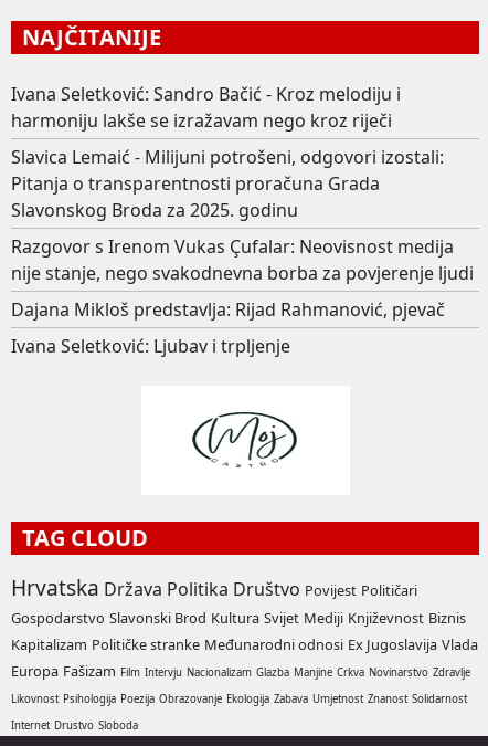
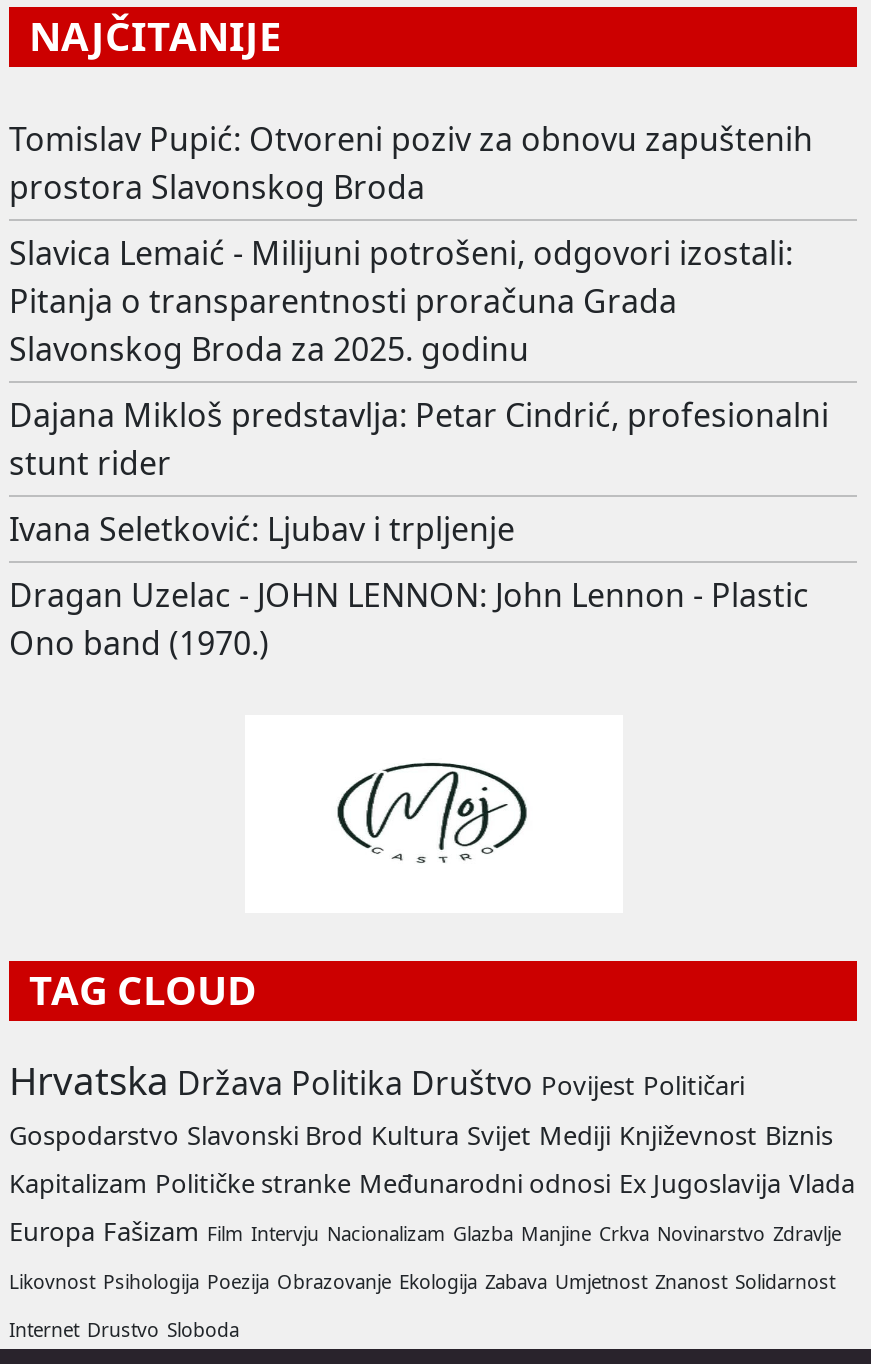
[11,82,401,133] Ivana Seletković: Sandro Bačić - Kroz melodiju i | harmoniju lakše se izražavam nego kroz riječi -> [9,117,813,209] Tomislav Pupić: Otvoreni poziv za obnovu zapuštenih | prostora Slavonskog Broda
[11,234,474,321] Razgovor s Irenom Vukas Çufalar: Neovisnost medija | nije stanje, nego svakodnevna borba za povjerenje ljudi | Dajana Mikloš predstavlja: Rijad Rahmanović, pjevač -> [9,393,829,485] Dajana Mikloš predstavlja: Petar Cindrić, profesionalni | stunt rider
moved [11,334,290,358] -> [9,507,515,551]: Ivana Seletković: Ljubav i trpljenje
none -> [9,573,809,665] Dragan Uzelac - JOHN LENNON: John Lennon - Plastic | Ono band (1970.)

